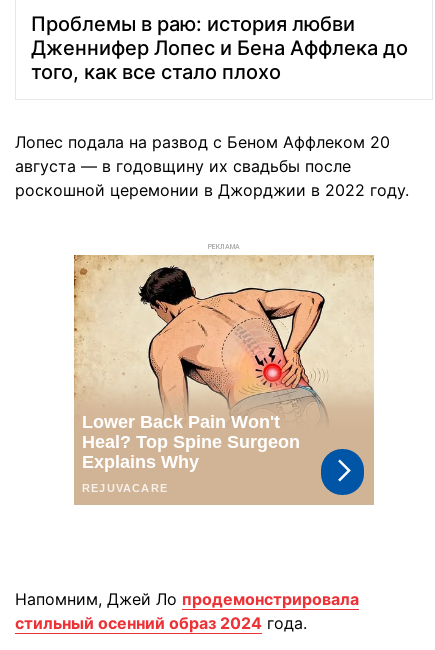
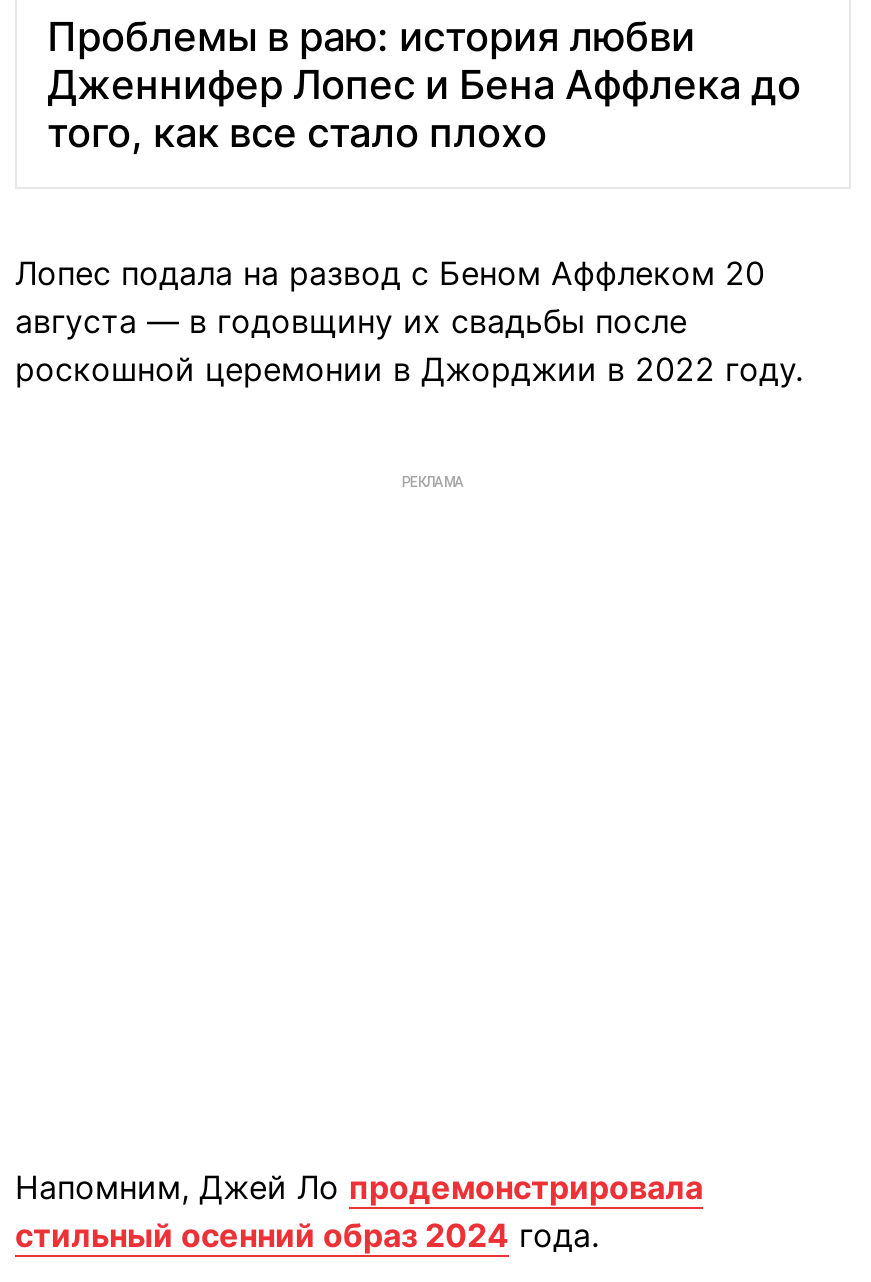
[73,254,375,506] [image] -> none

